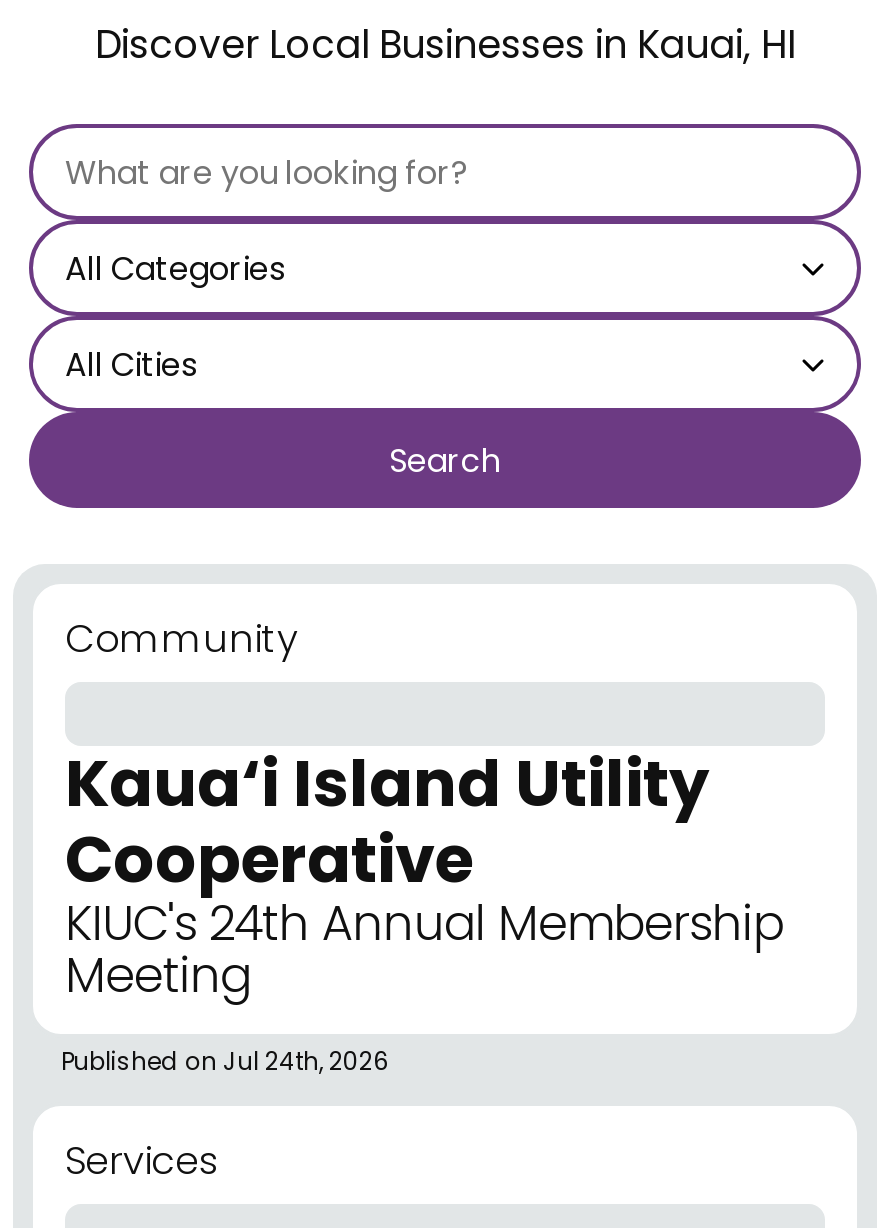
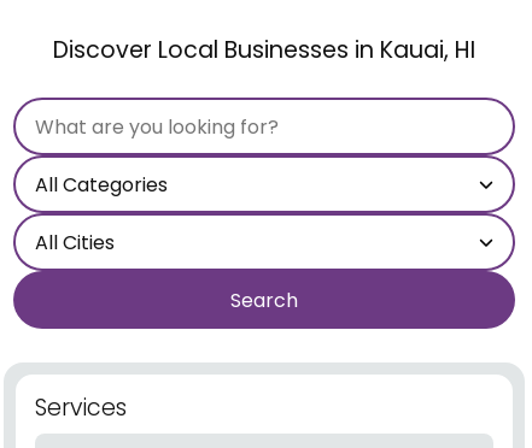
[61,612,783,1078] Community | Kaua‘i Island Utility | Cooperative | KIUC's 24th Annual Membership | Meeting | Published on Jul 24th, 2026 -> none

